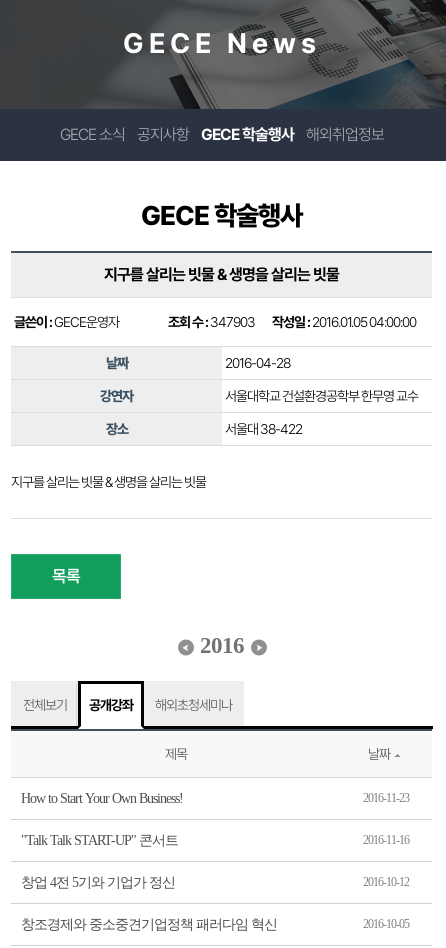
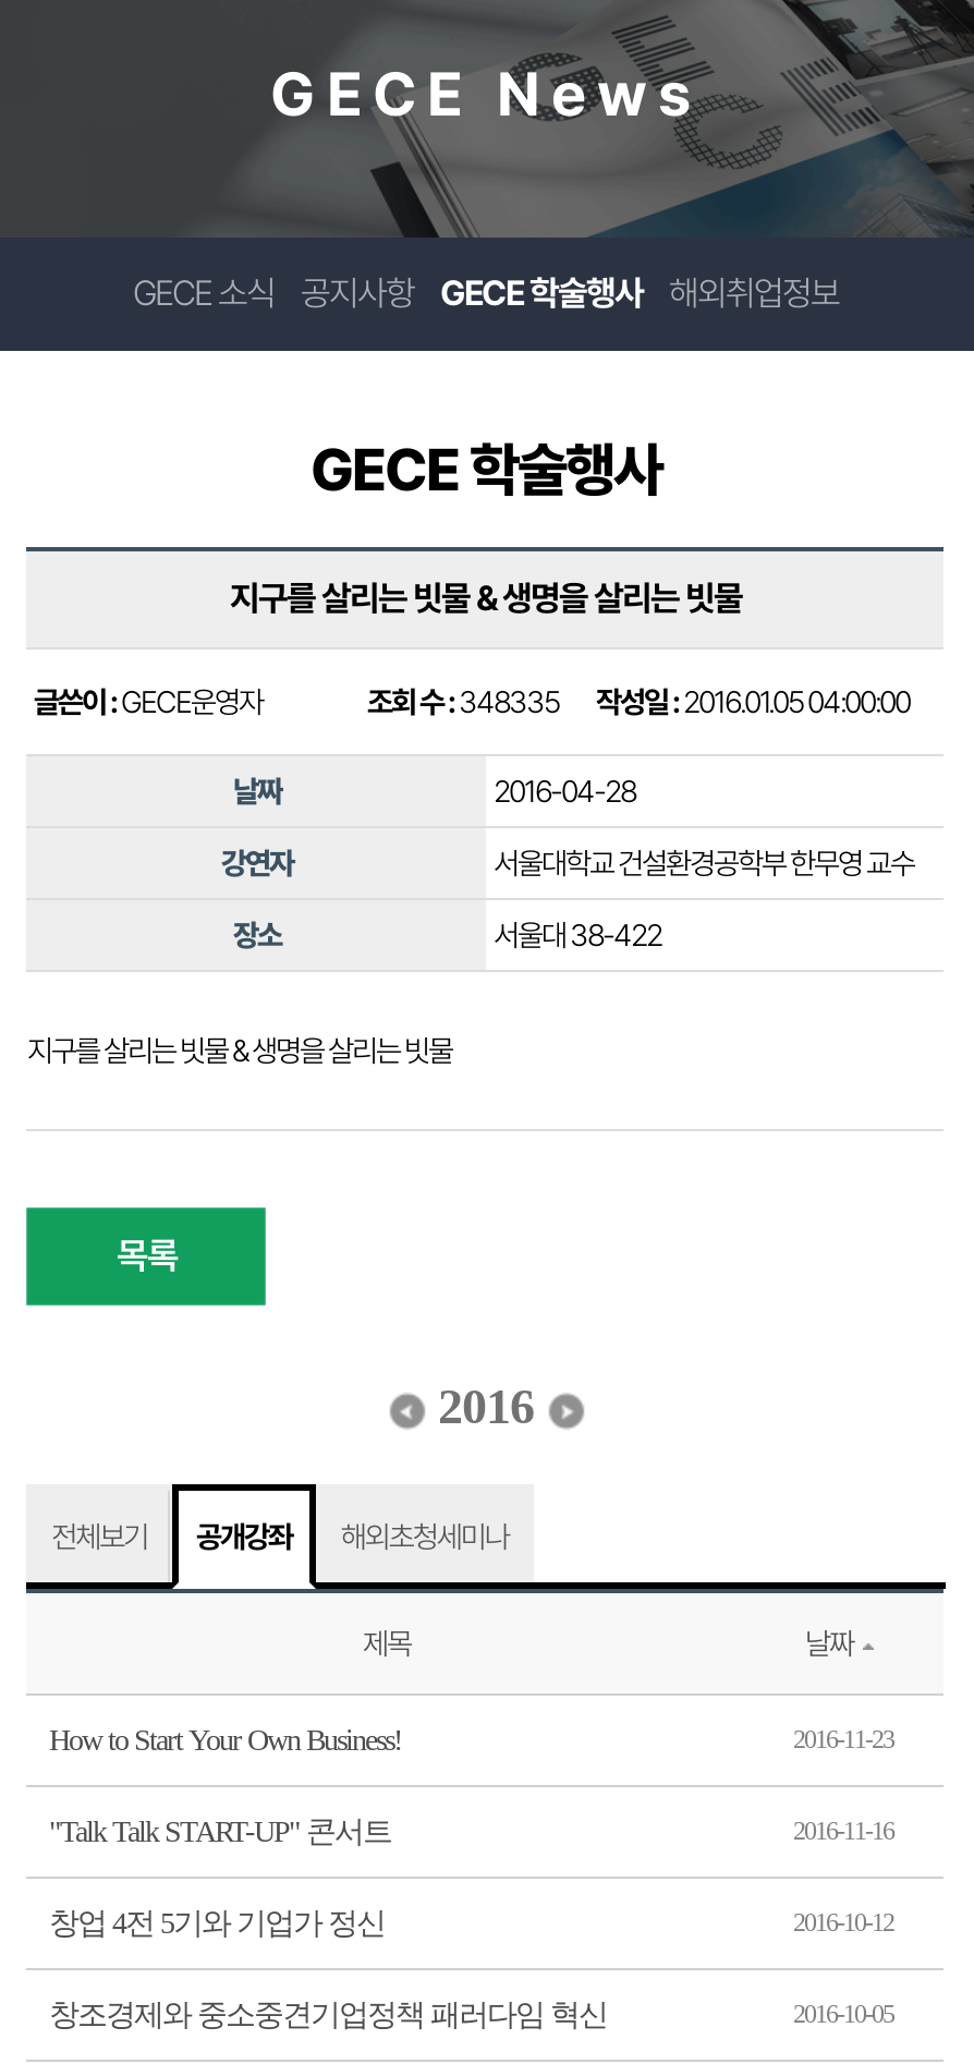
[168,314,416,330] 조회 수 : 347903 작성일 : 2016.01.05 04:00:00 -> [367,684,910,719] 조회 수 : 348335 작성일 : 2016.01.05 04:00:00

